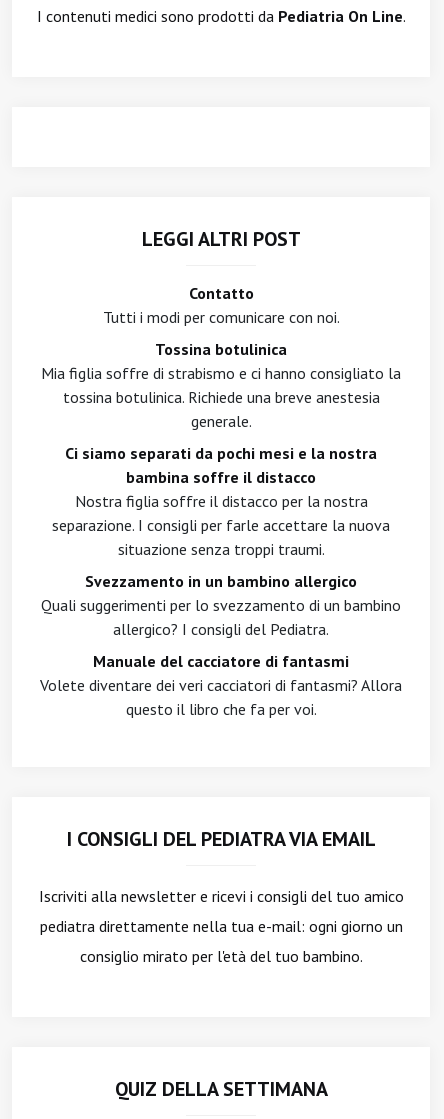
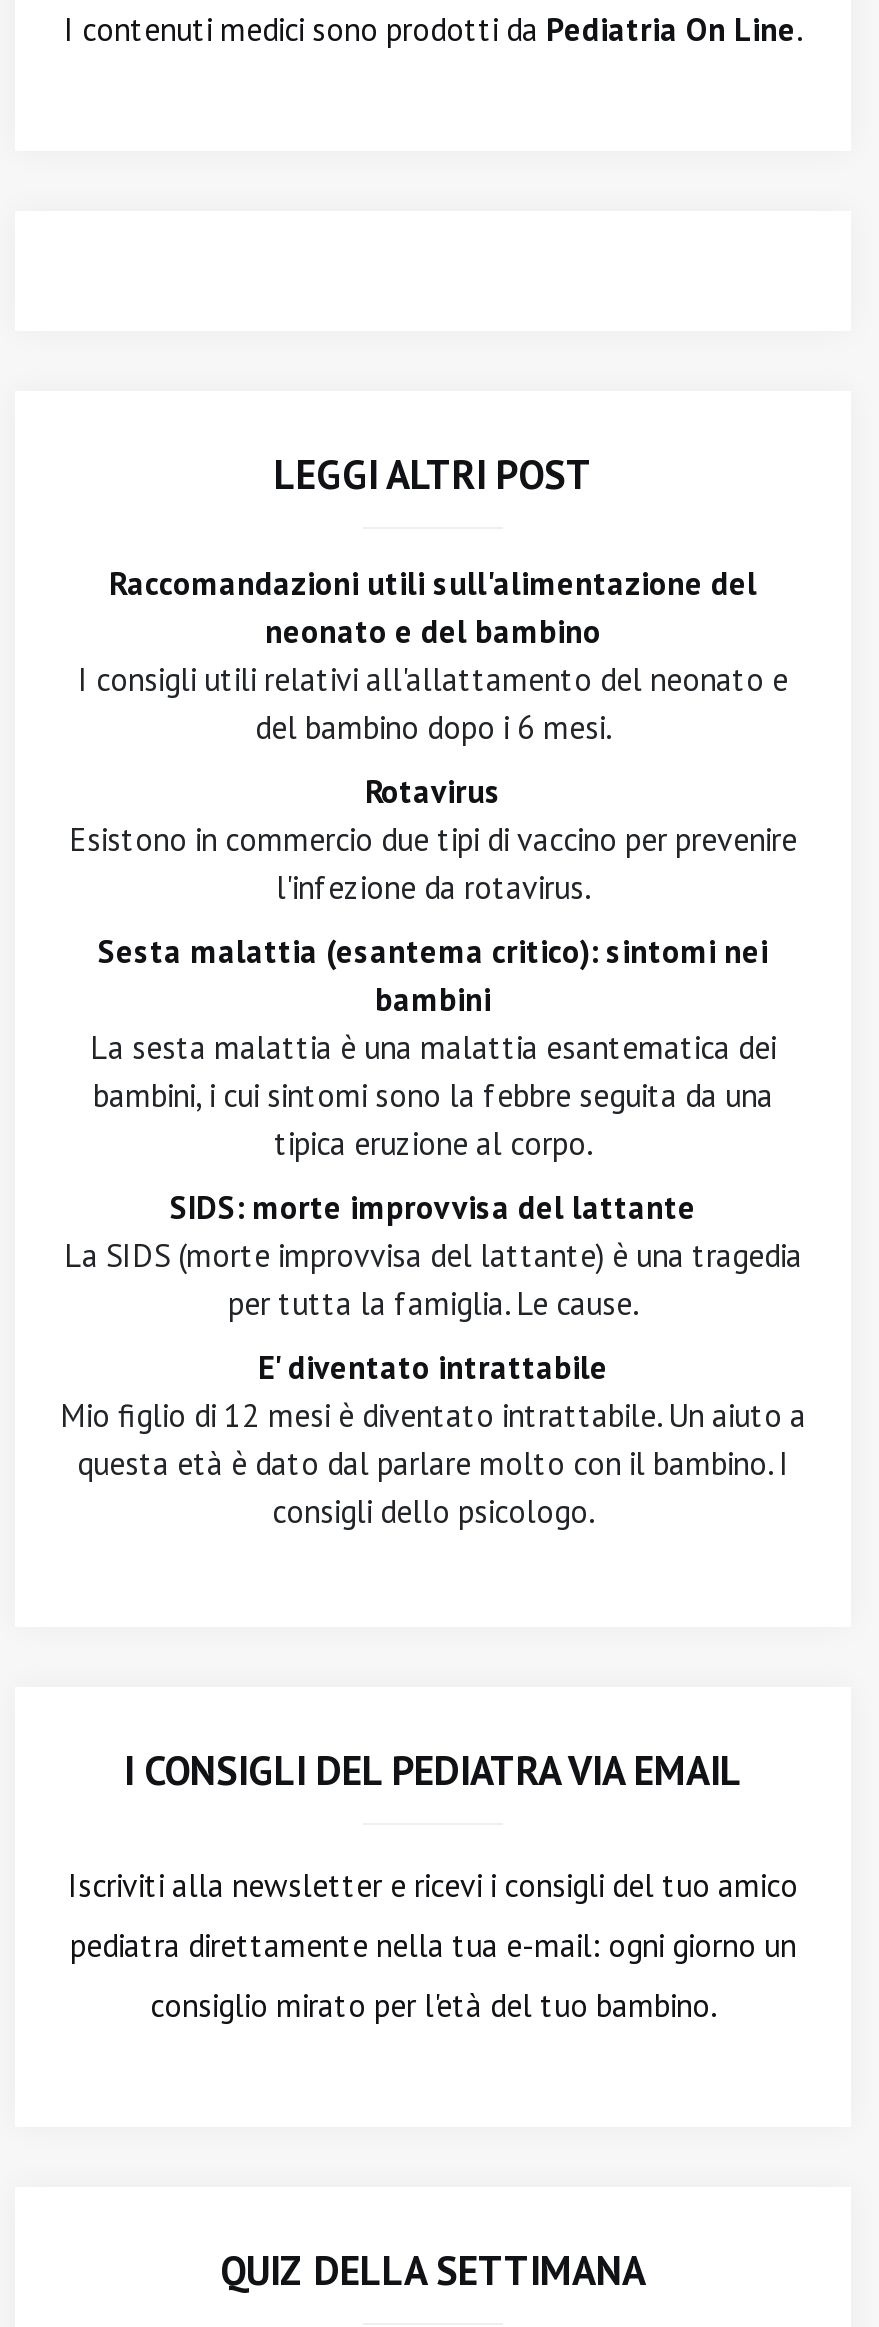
[102,283,339,327] Contatto | Tutti i modi per comunicare con noi. -> [78,563,788,747] Raccomandazioni utili sull'alimentazione del | neonato e del bambino | I consigli utili relativi all'allattamento del neonato e | del bambino dopo i 6 mesi.
[41,339,401,431] Tossina botulinica | Mia figlia soffre di strabismo e ci hanno consigliato la | tossina botulinica. Richiede una breve anestesia | generale. -> [69,771,797,907] Rotavirus | Esistono in commercio due tipi di vaccino per prevenire | l'infezione da rotavirus.
[52,443,390,559] Ci siamo separati da pochi mesi e la nostra | bambina soffre il distacco | Nostra figlia soffre il distacco per la nostra | separazione. I consigli per farle accettare la nuova | situazione senza troppi traumi. -> [90,931,776,1163] Sesta malattia (esantema critico): sintomi nei | bambini | La sesta malattia è una malattia esantematica dei | bambini, i cui sintomi sono la febbre seguita da una | tipica eruzione al corpo.
[41,571,401,639] Svezzamento in un bambino allergico | Quali suggerimenti per lo svezzamento di un bambino | allergico? I consigli del Pediatra. -> [64,1187,802,1323] SIDS: morte improvvisa del lattante | La SIDS (morte improvvisa del lattante) è una tragedia | per tutta la famiglia. Le cause.
[40,651,402,719] Manuale del cacciatore di fantasmi | Volete diventare dei veri cacciatori di fantasmi? Allora | questo il libro che fa per voi. -> [60,1347,806,1531] E' diventato intrattabile | Mio figlio di 12 mesi è diventato intrattabile. Un aiuto a | questa età è dato dal parlare molto con il bambino. I | consigli dello psicologo.

